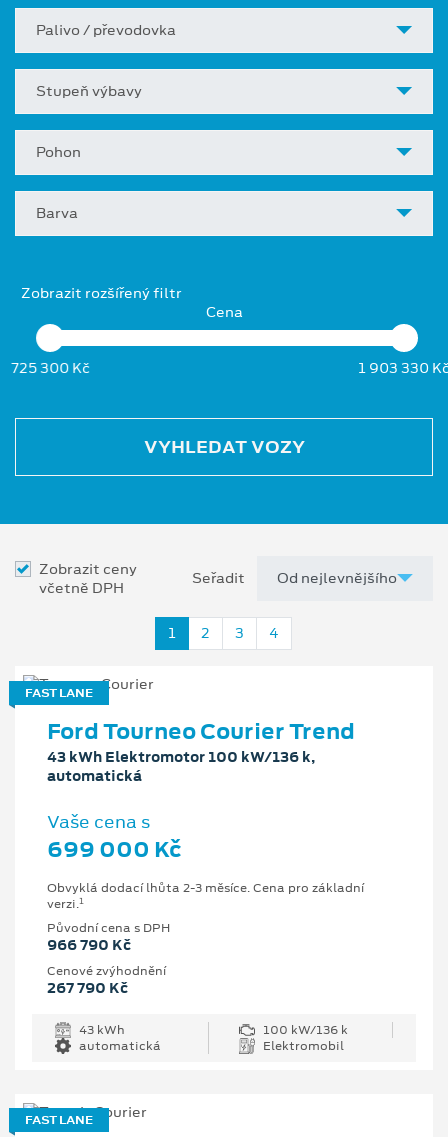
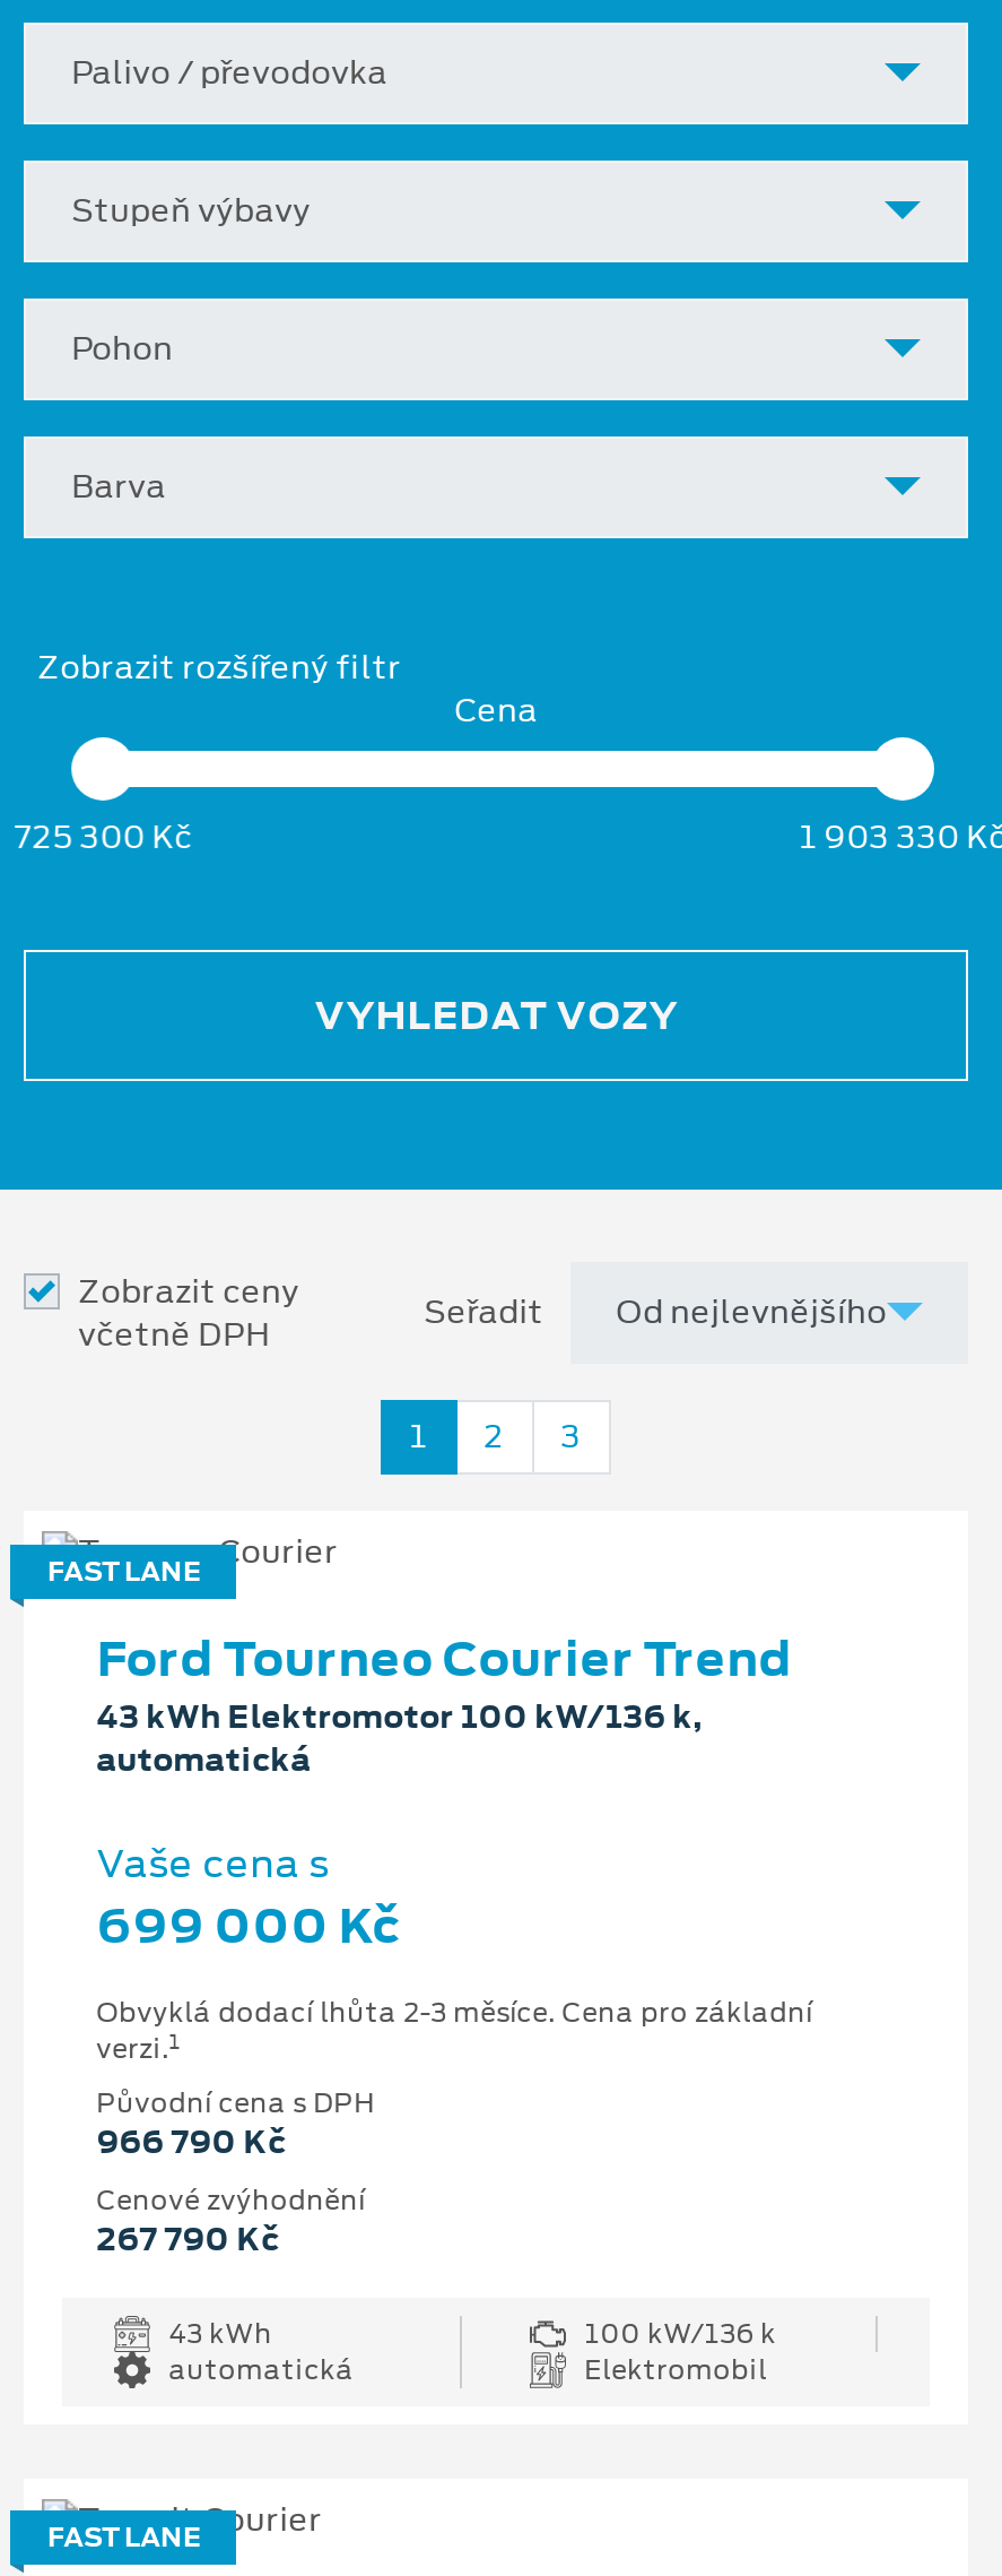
[269,623,279,643] 4 -> none

